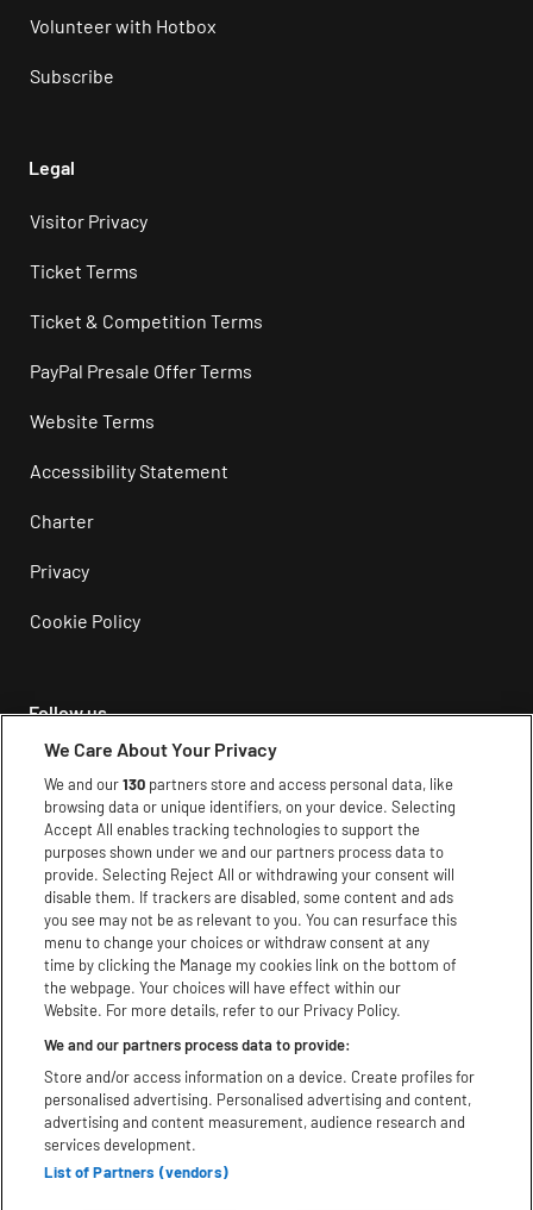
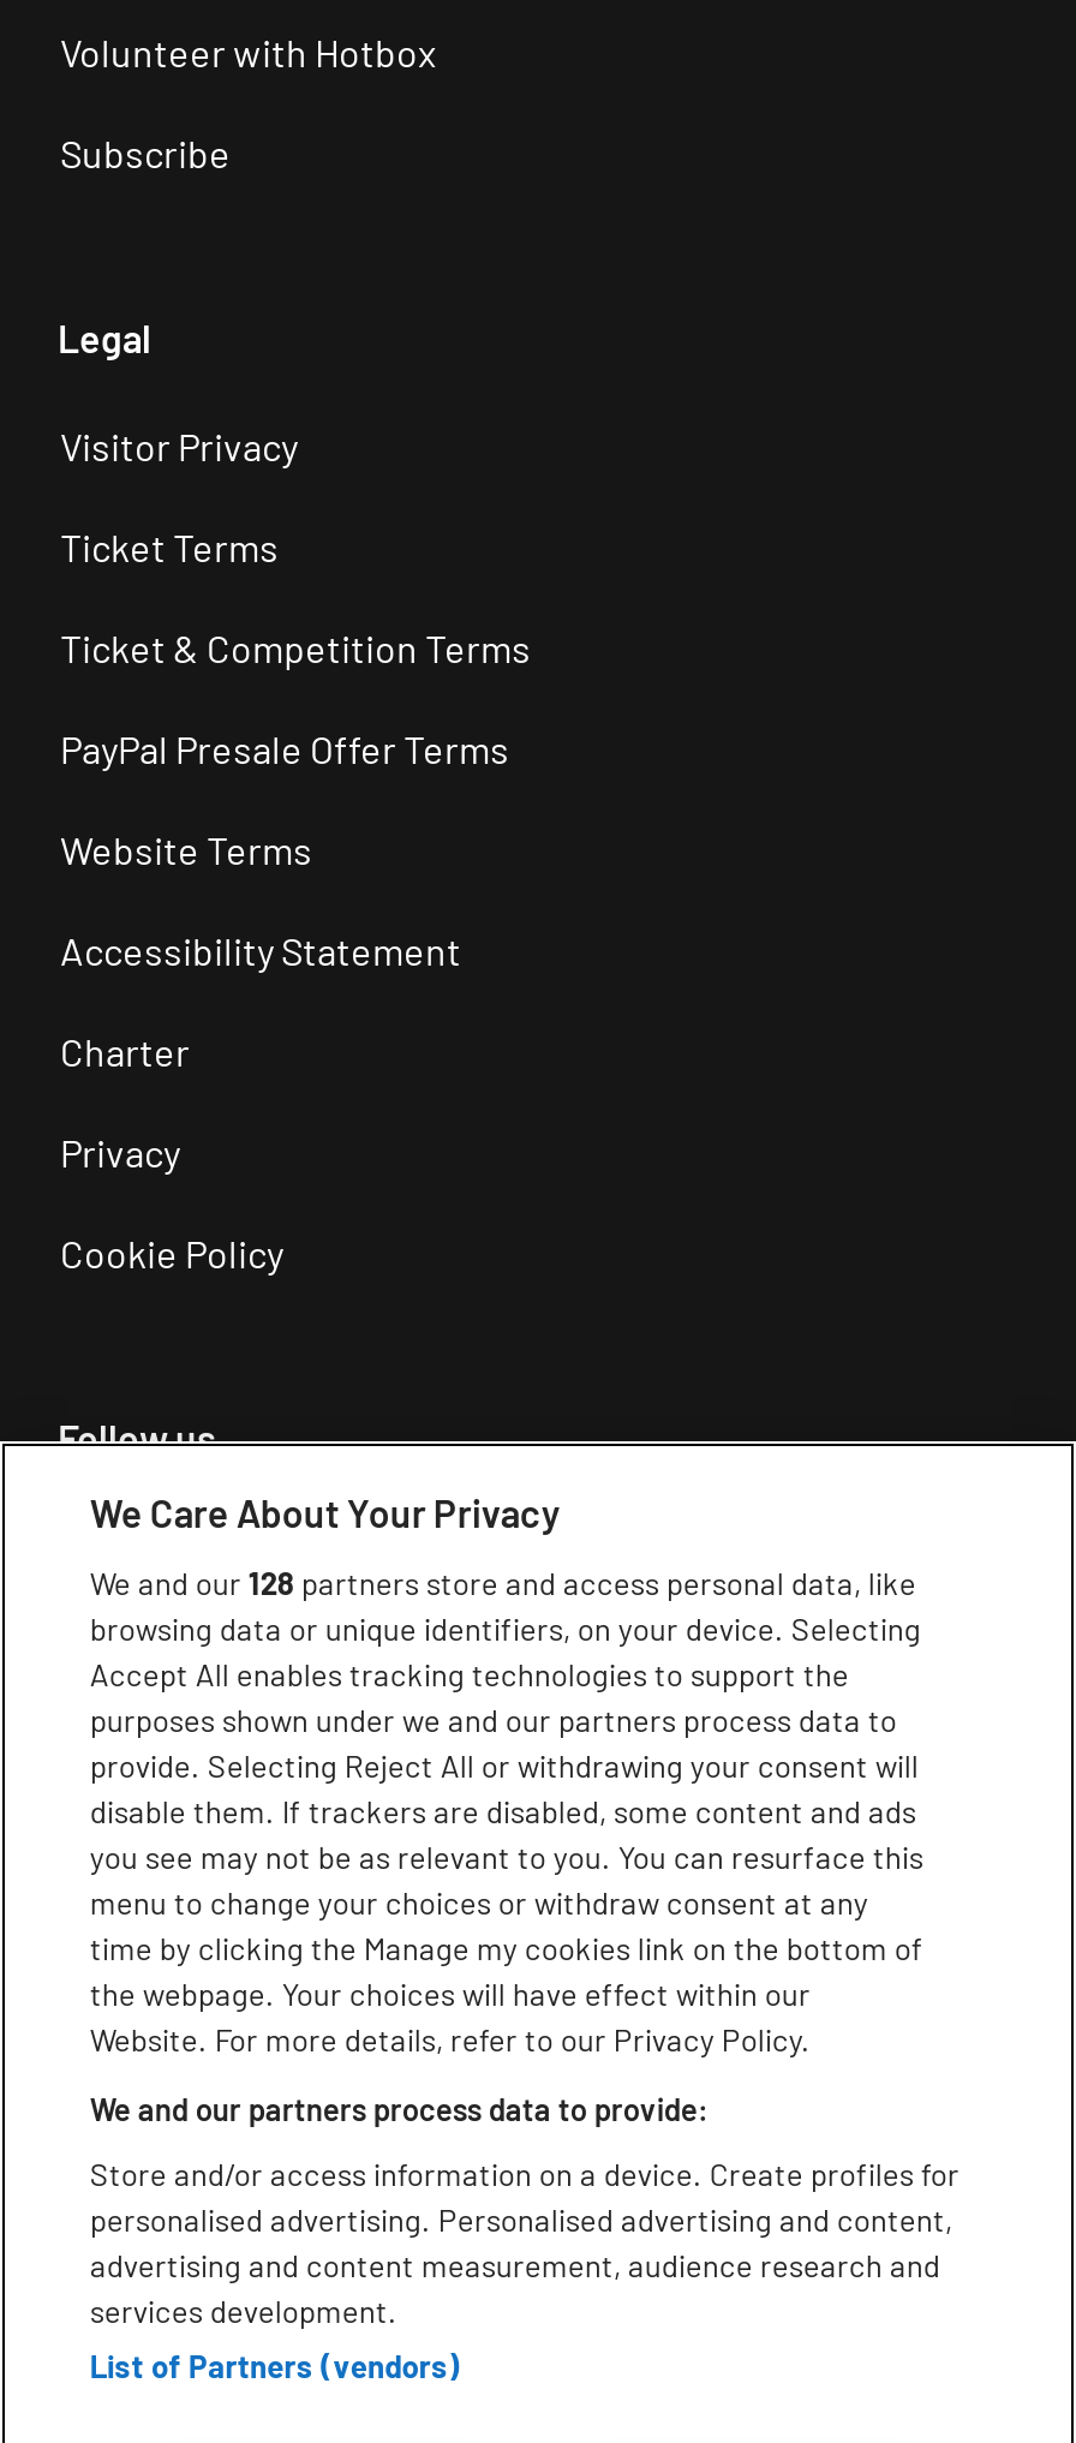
[44,775,454,794] We and our 130 partners store and access personal data, like -> [90,1564,916,1602] We and our 128 partners store and access personal data, like

